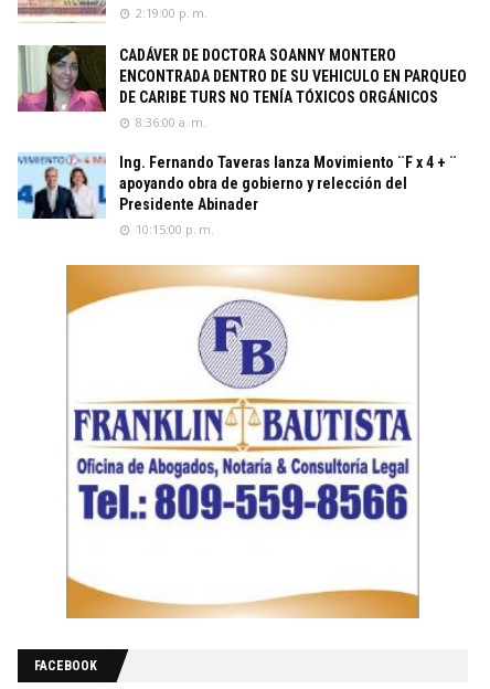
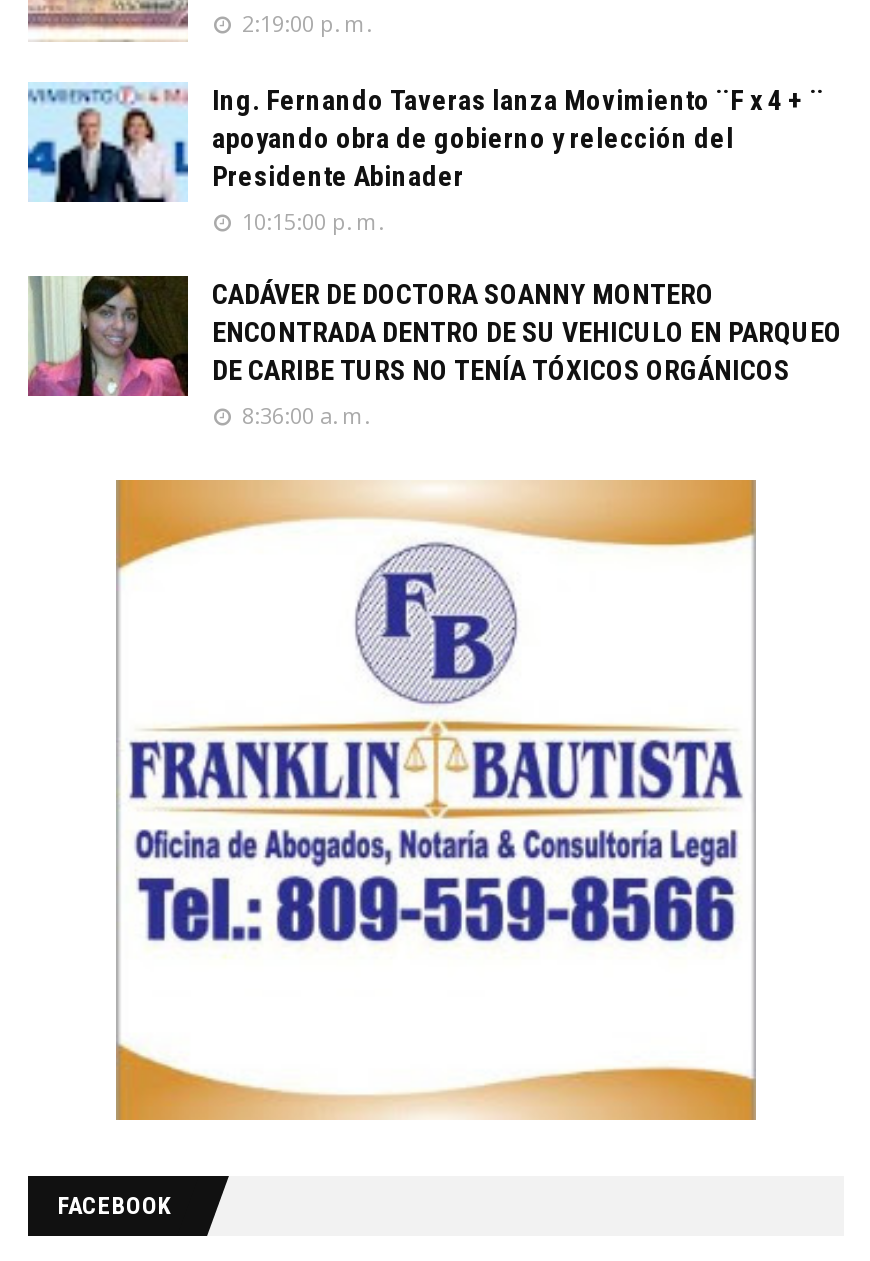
moved [17,44,467,131] -> [26,274,842,430]: [image] | CADÁVER DE DOCTORA SOANNY MONTERO | ENCONTRADA DENTRO DE SU VEHICULO EN PARQUEO | DE CARIBE TURS NO TENÍA TÓXICOS ORGÁNICOS | 8:36:00 a. m.
moved [17,152,457,238] -> [26,82,824,236]: [image] | Ing. Fernando Taveras lanza Movimiento ¨F x 4 + ¨ | apoyando obra de gobierno y relección del | Presidente Abinader | 10:15:00 p. m.

